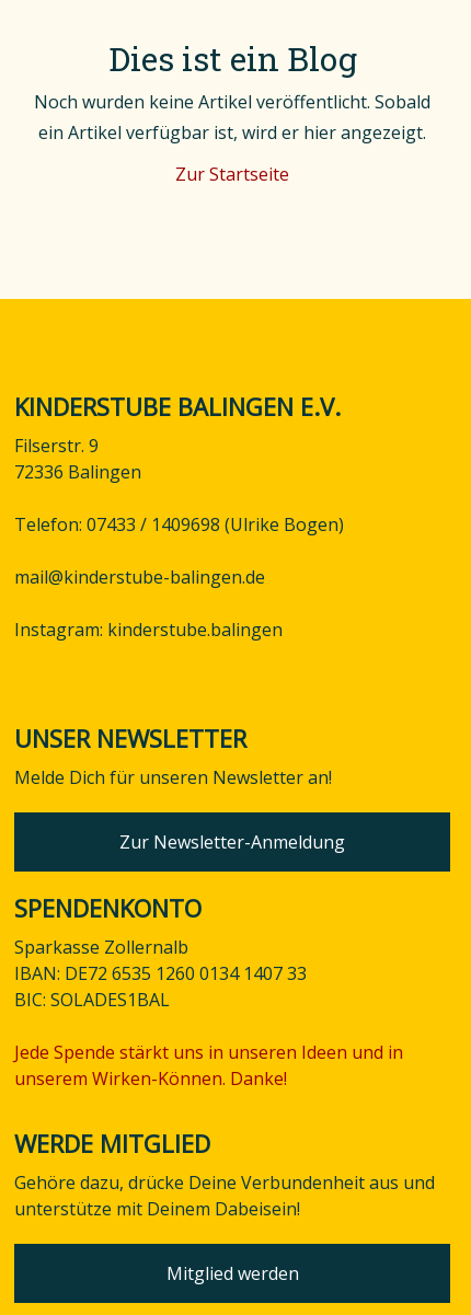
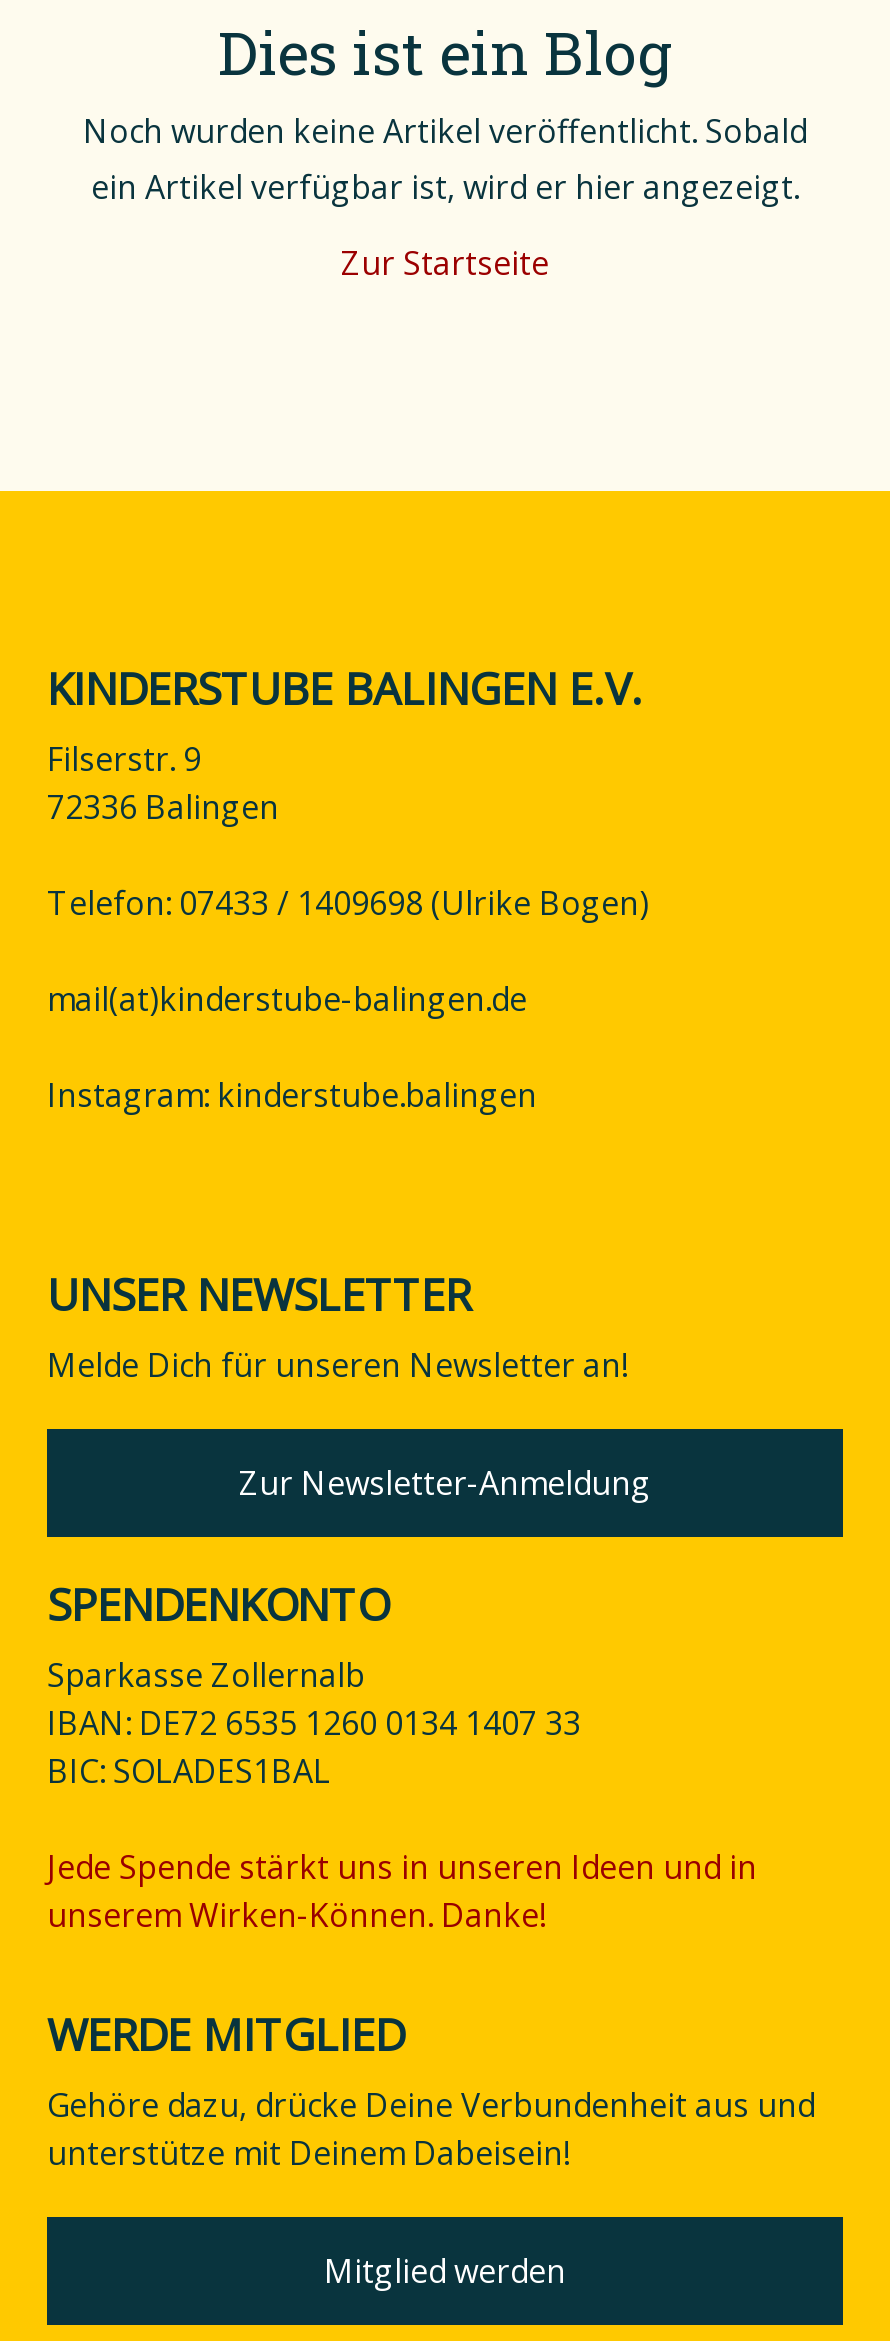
[14,565,265,589] mail@kinderstube-balingen.de -> [47,978,535,1022] mail(at)kinderstube-balingen.de

